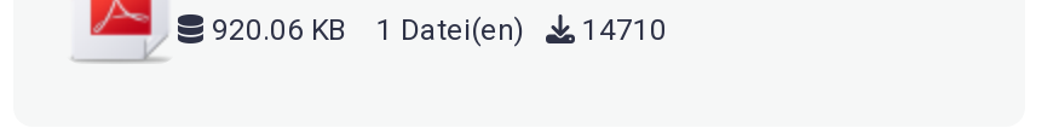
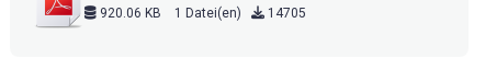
[205,13,667,46] 920.06 KB 1 Datei(en) 14710 -> [97,6,306,21] 920.06 KB 1 Datei(en) 14705

